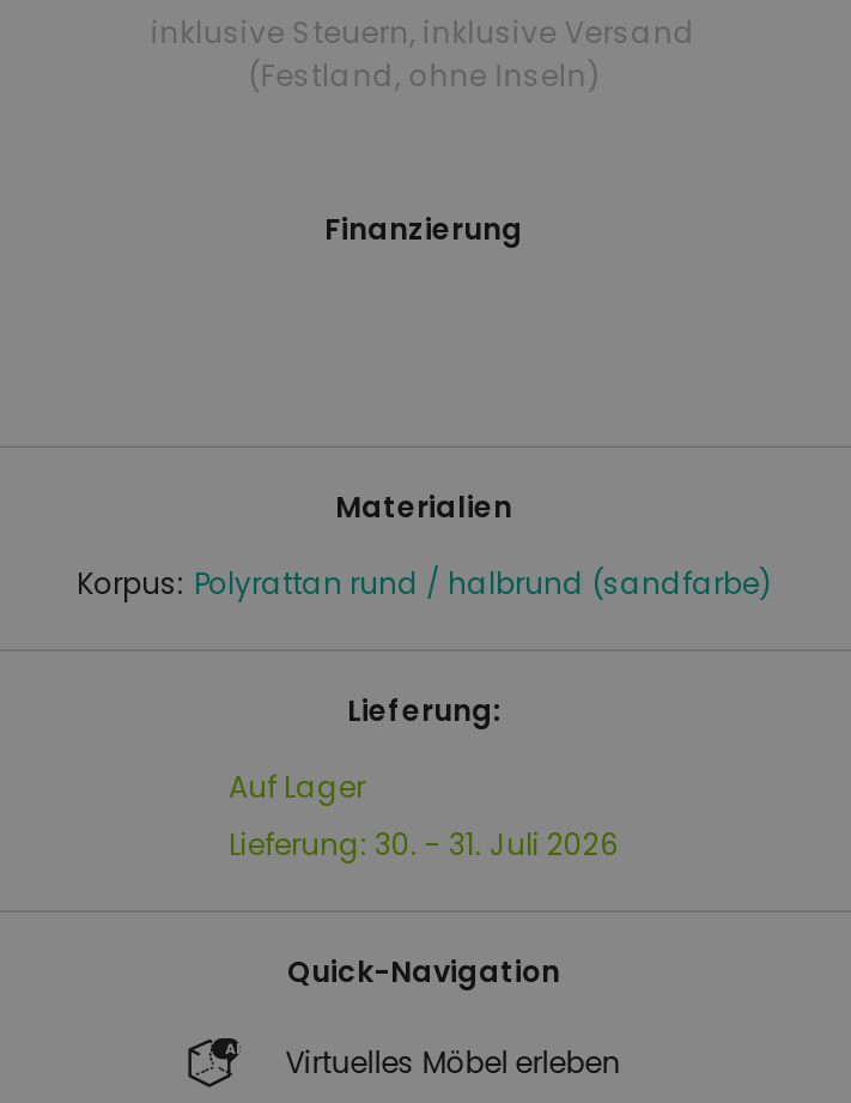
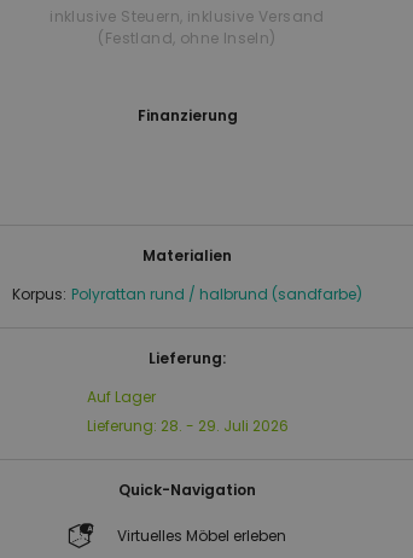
[229,824,619,865] Lieferung: 30. - 31. Juli 2026 -> [86,415,288,436] Lieferung: 28. - 29. Juli 2026

